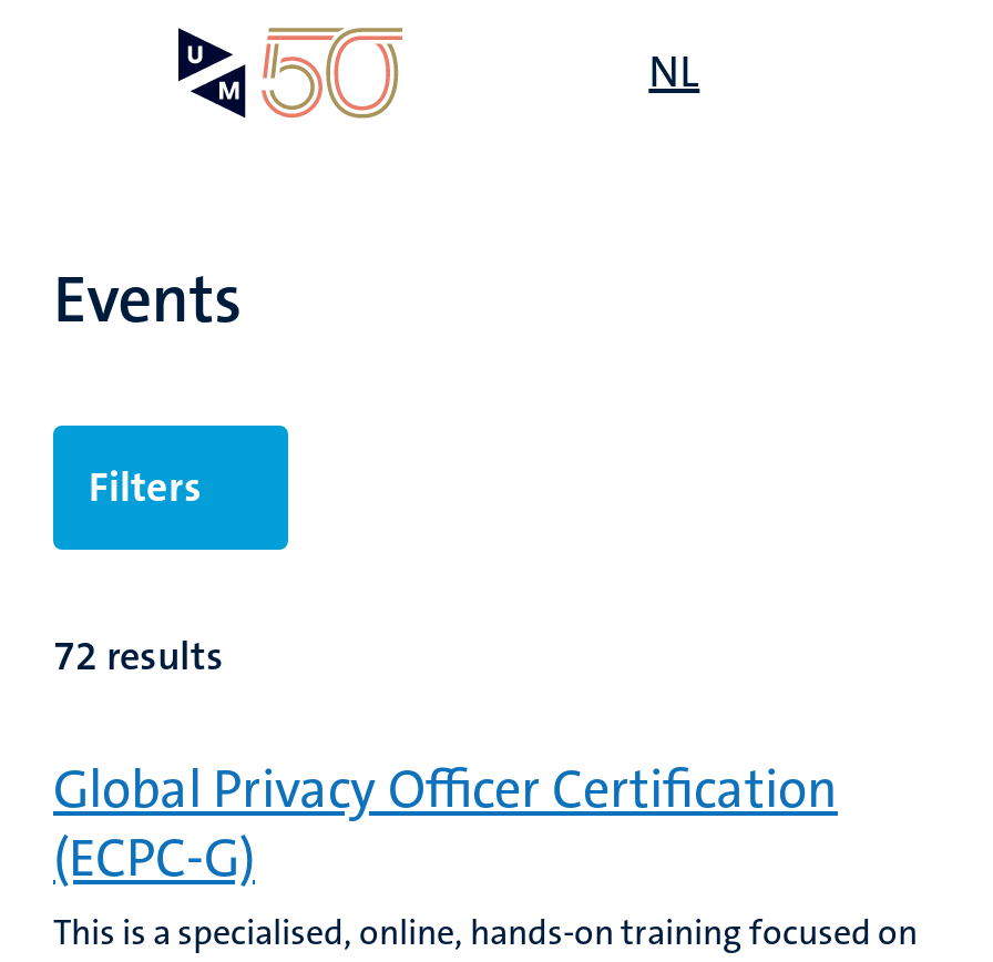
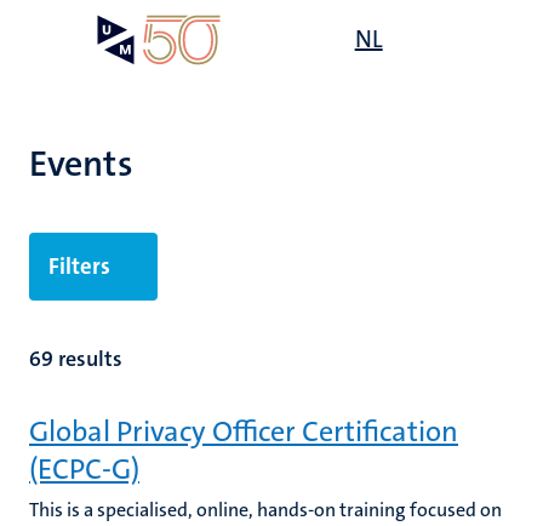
[53,630,224,683] 72 results -> [29,344,122,373] 69 results

